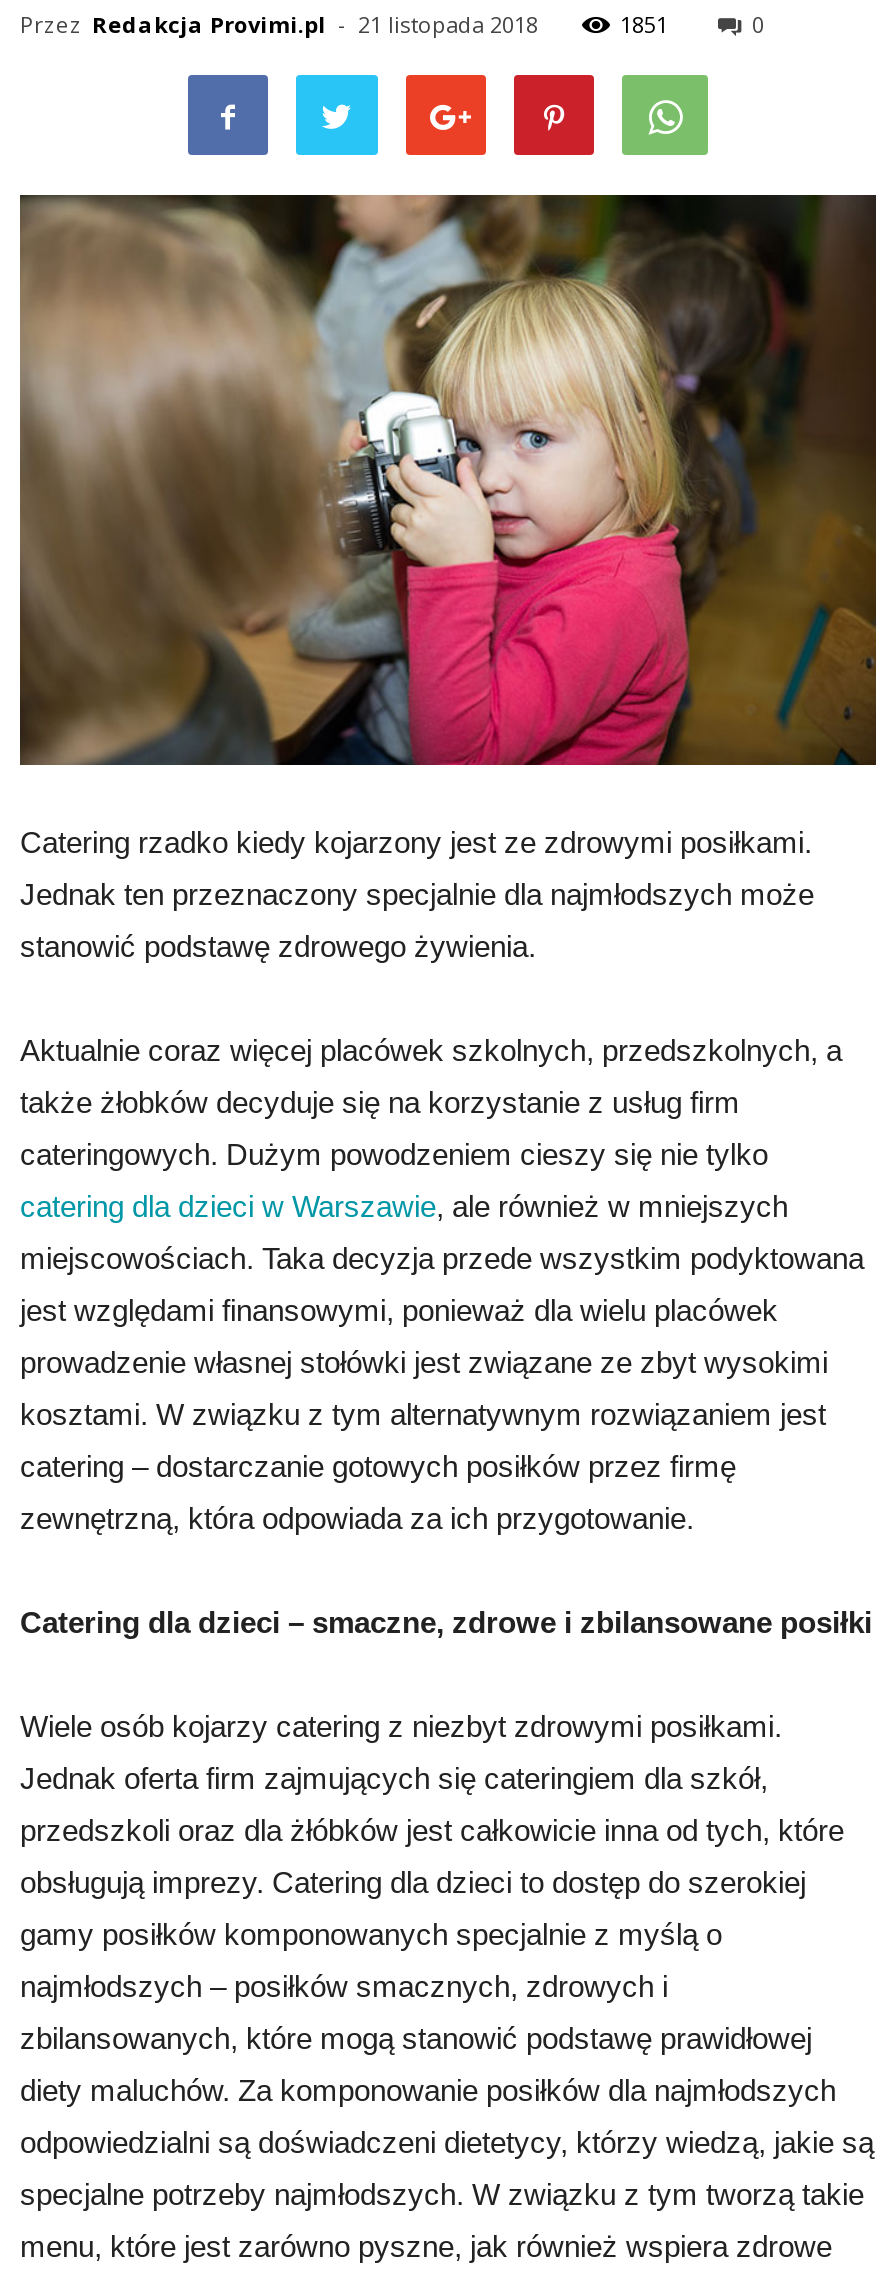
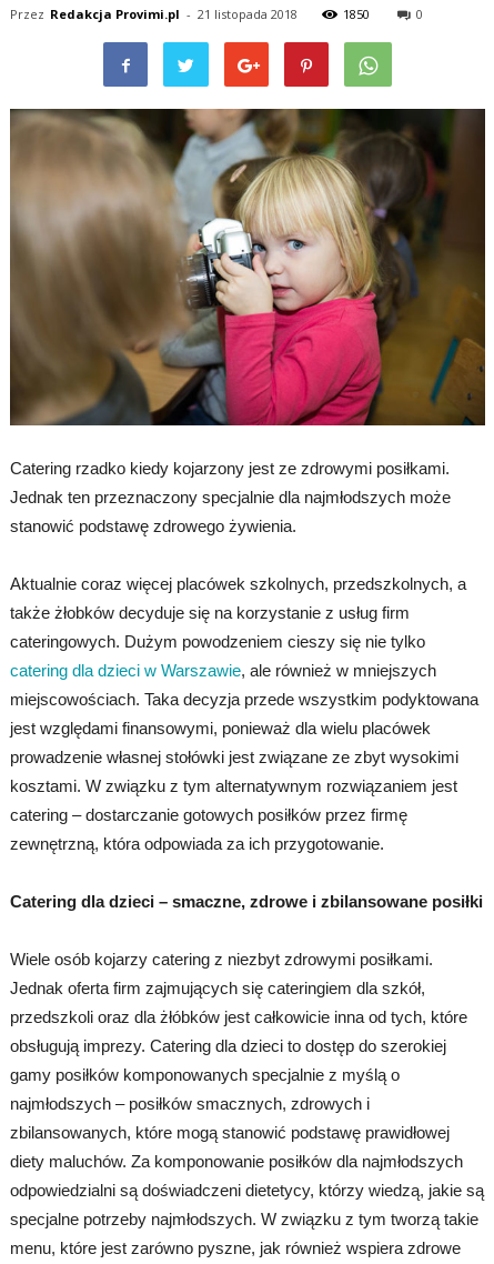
[620,9,668,39] 1851 -> [343,6,370,22] 1850

